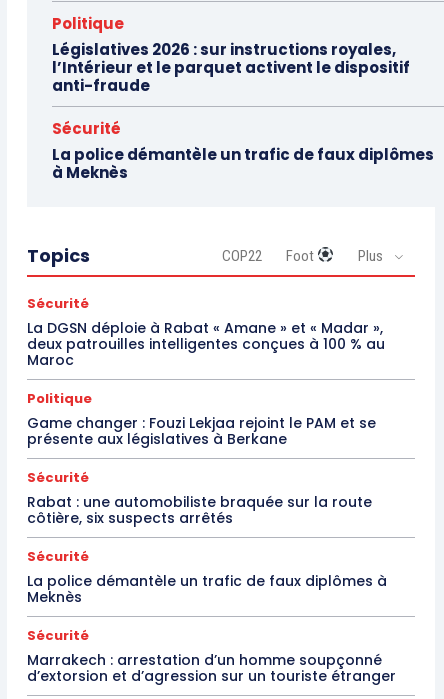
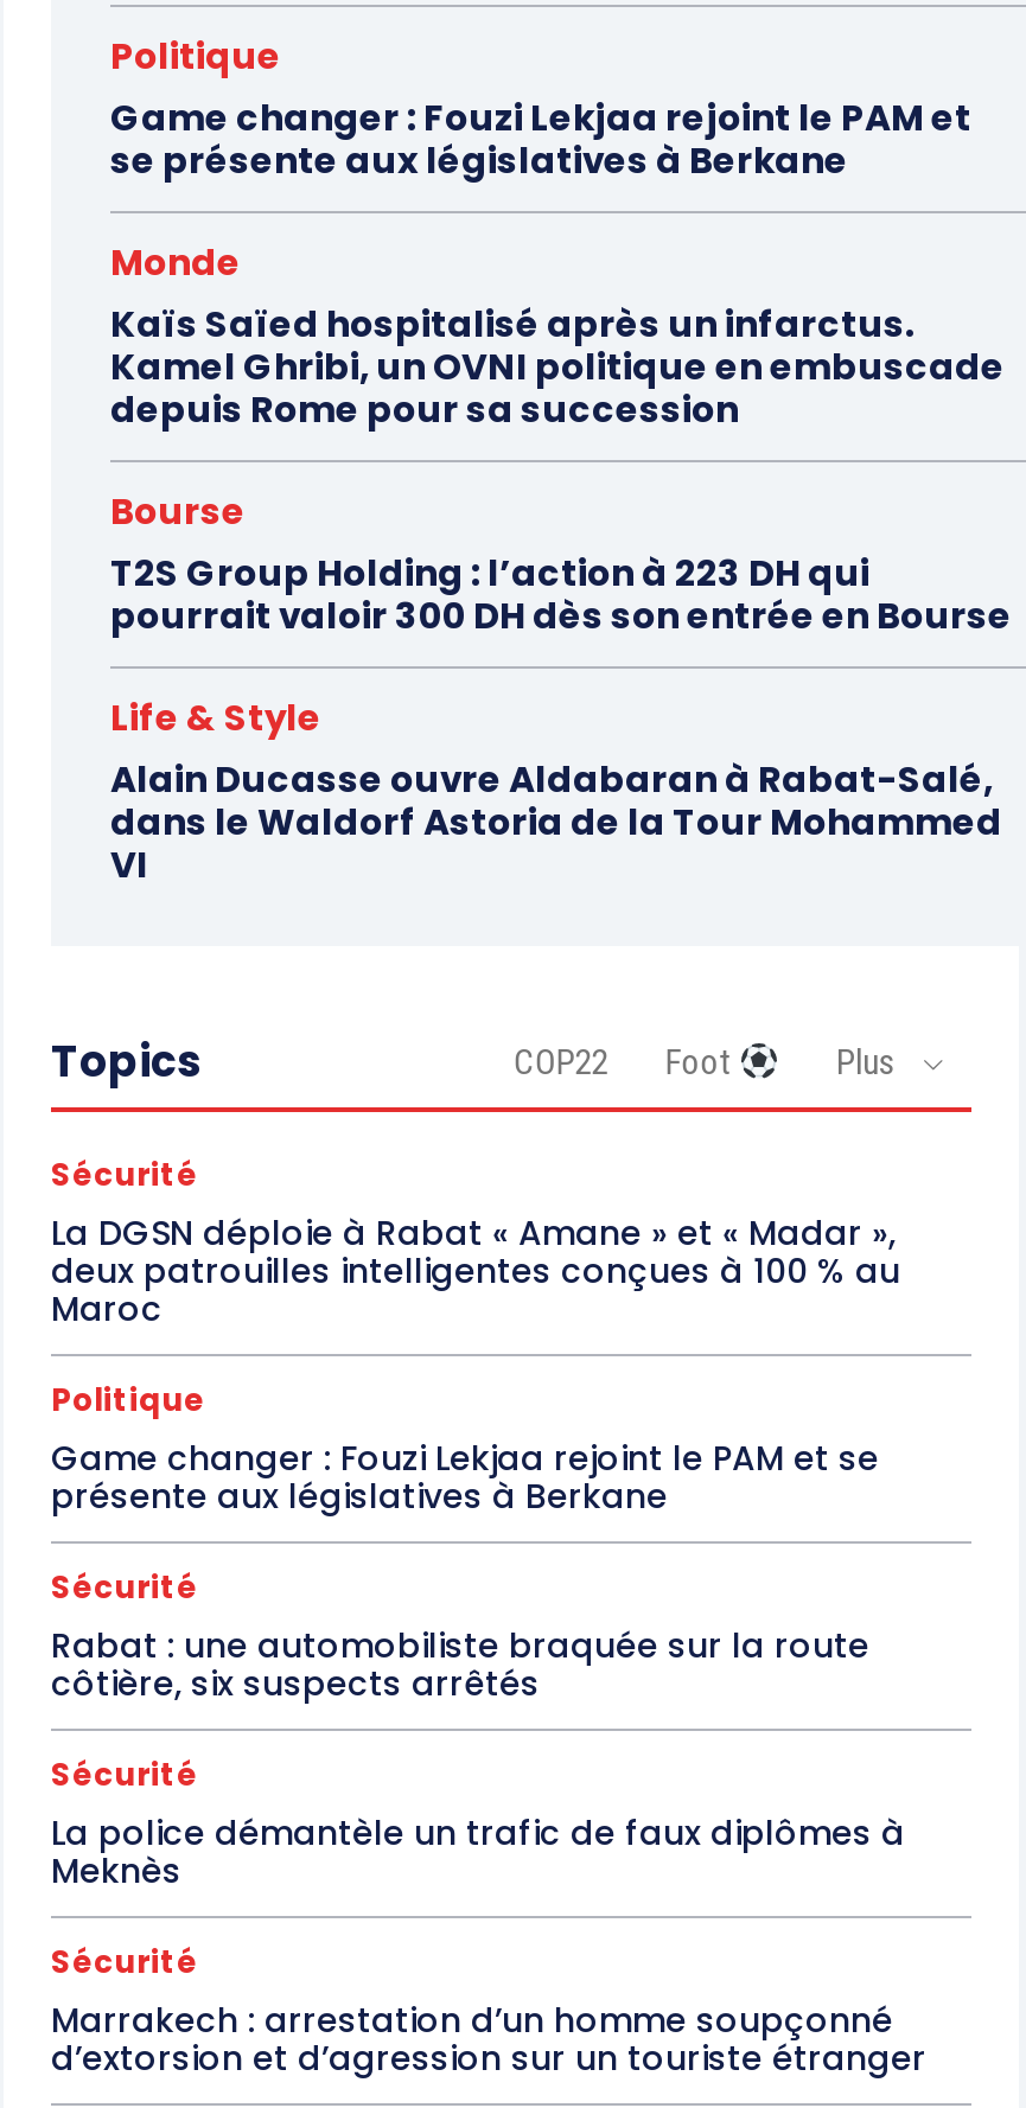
[52,39,434,183] Législatives 2026 : sur instructions royales, | l’Intérieur et le parquet activent le dispositif | anti-fraude | Sécurité | La police démantèle un trafic de faux diplômes | à Meknès -> [110,92,1012,889] Game changer : Fouzi Lekjaa rejoint le PAM et | se présente aux législatives à Berkane | Monde | Kaïs Saïed hospitalisé après un infarctus. | Kamel Ghribi, un OVNI politique en embuscade | depuis Rome pour sa succession | Bourse | T2S Group Holding : l’action à 223 DH qui | pourrait valoir 300 DH dès son entrée en Bourse | Life & Style | Alain Ducasse ouvre Aldabaran à Rabat-Salé, | dans le Waldorf Astoria de la Tour Mohammed | VI

